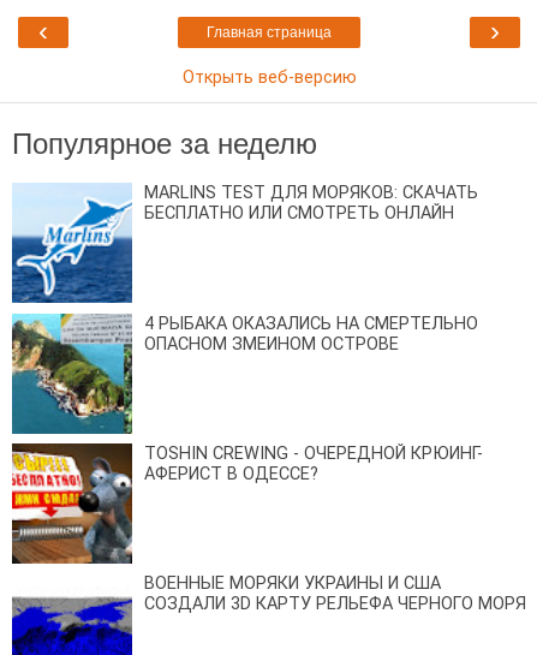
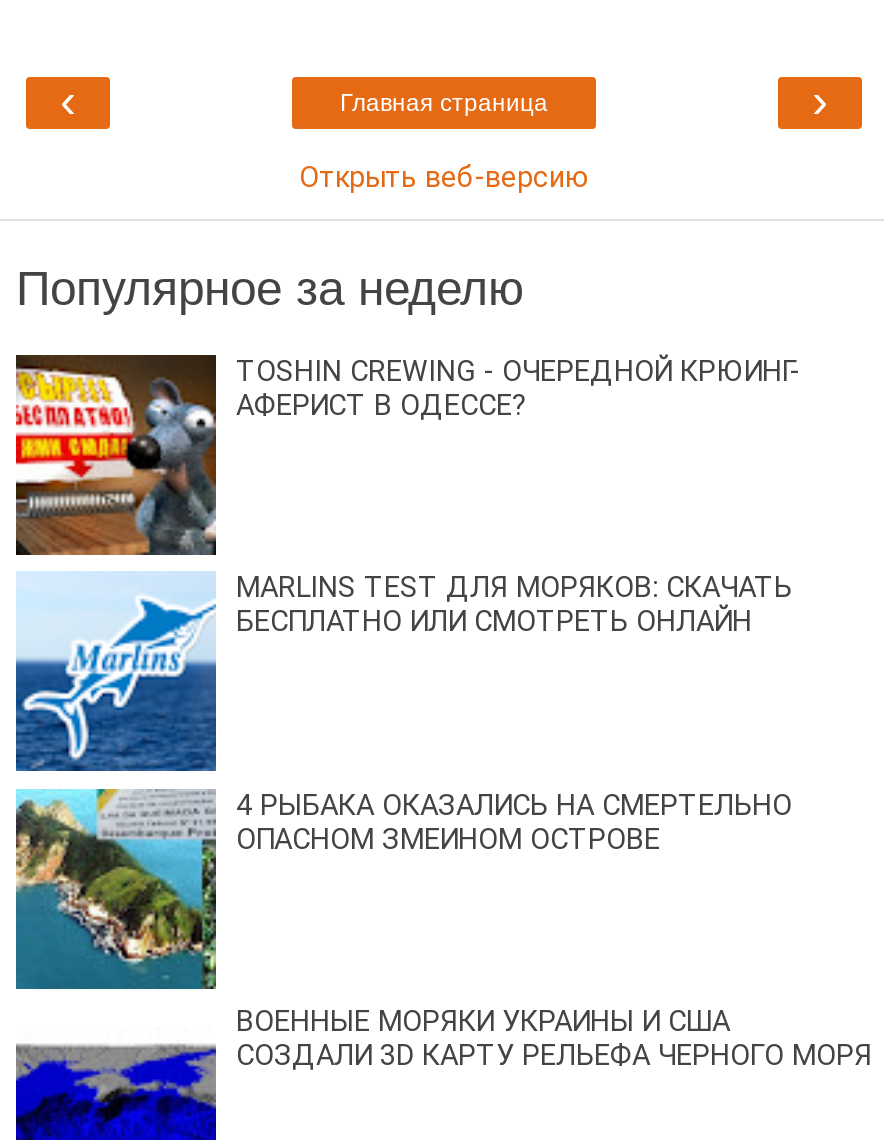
moved [10,183,478,434] -> [12,572,792,988]: [image] | MARLINS TEST ДЛЯ МОРЯКОВ: СКАЧАТЬ | БЕСПЛАТНО ИЛИ СМОТРЕТЬ ОНЛАЙН | 4 РЫБАКА ОКАЗАЛИСЬ НА СМЕРТЕЛЬНО | ОПАСНОМ ЗМЕИНОМ ОСТРОВЕ
moved [11,442,483,565] -> [14,352,800,558]: [image] | TOSHIN CREWING - ОЧЕРЕДНОЙ КРЮИНГ- | АФЕРИСТ В ОДЕССЕ?

